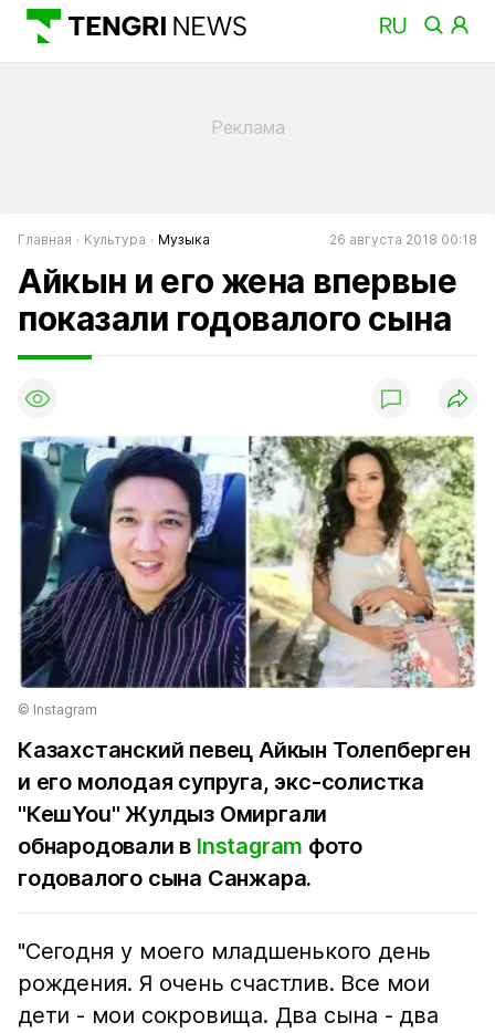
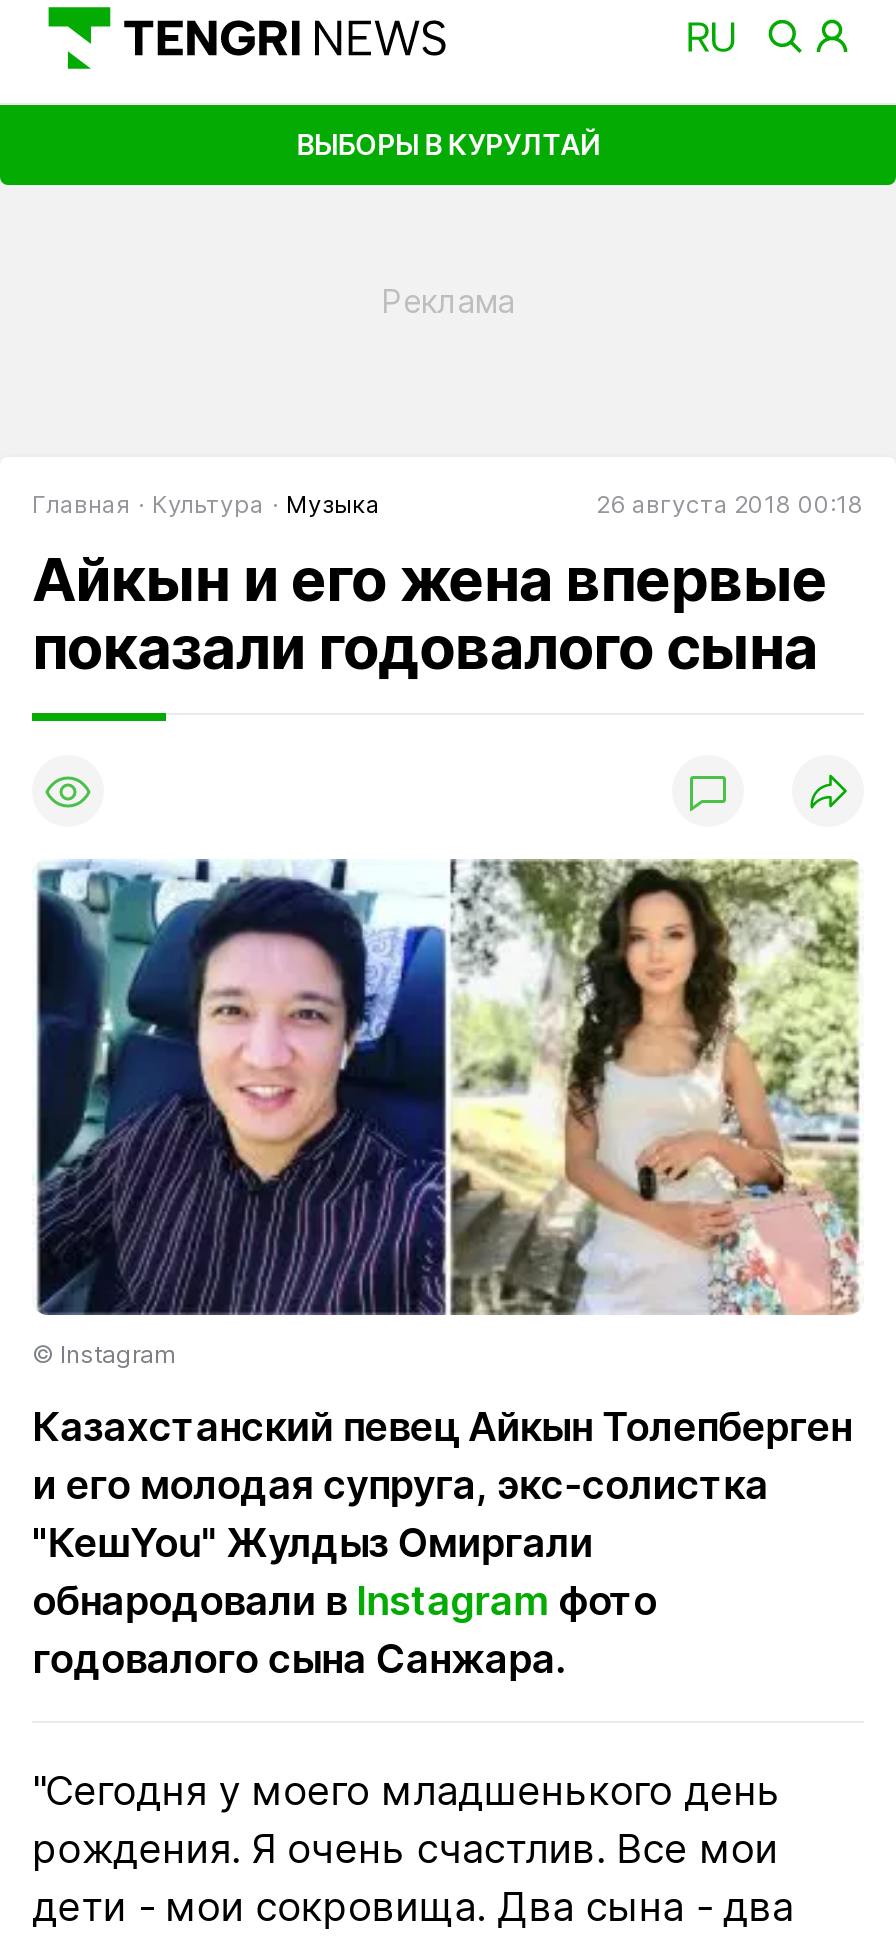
none -> [296,126,600,160] ВЫБОРЫ В КУРУЛТАЙ

